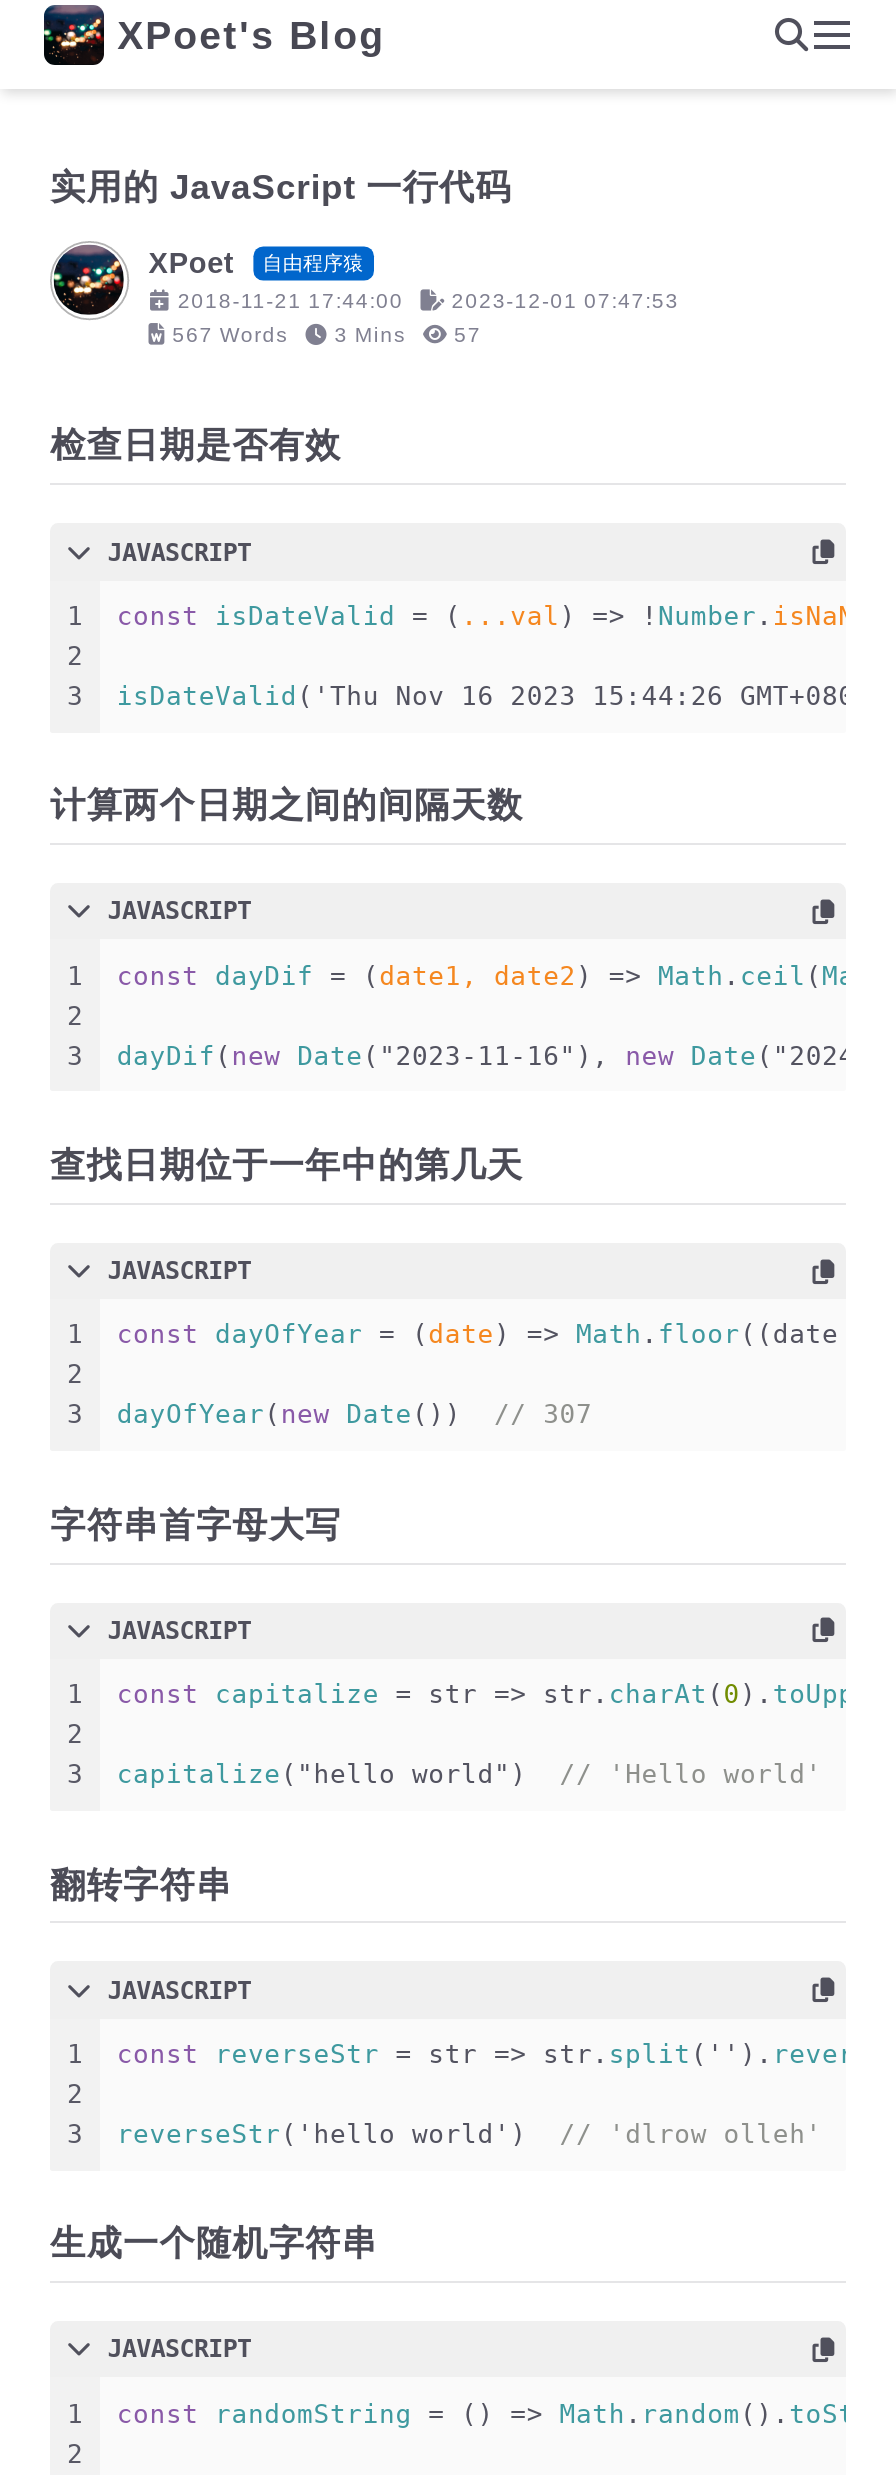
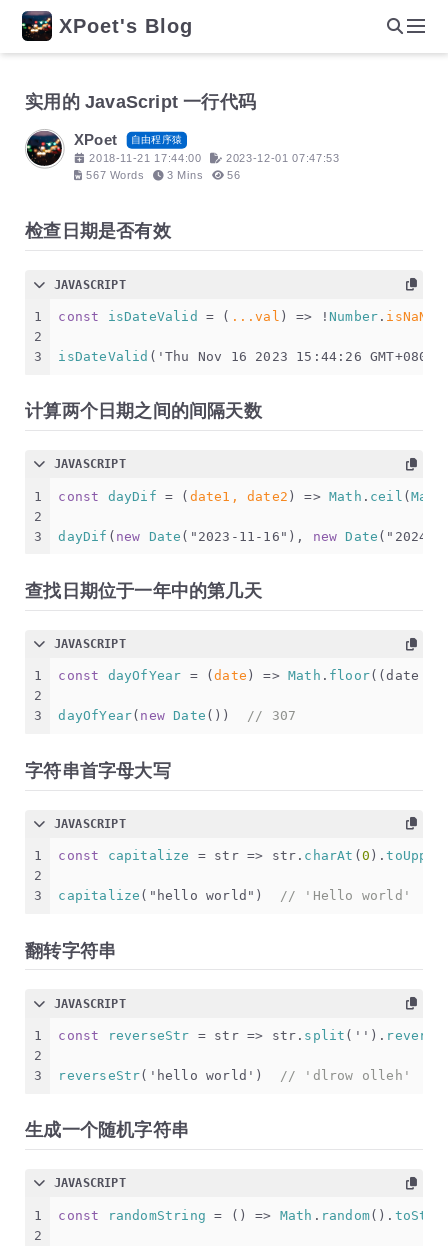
[454,321,482,345] 57 -> [227,169,241,181] 56

